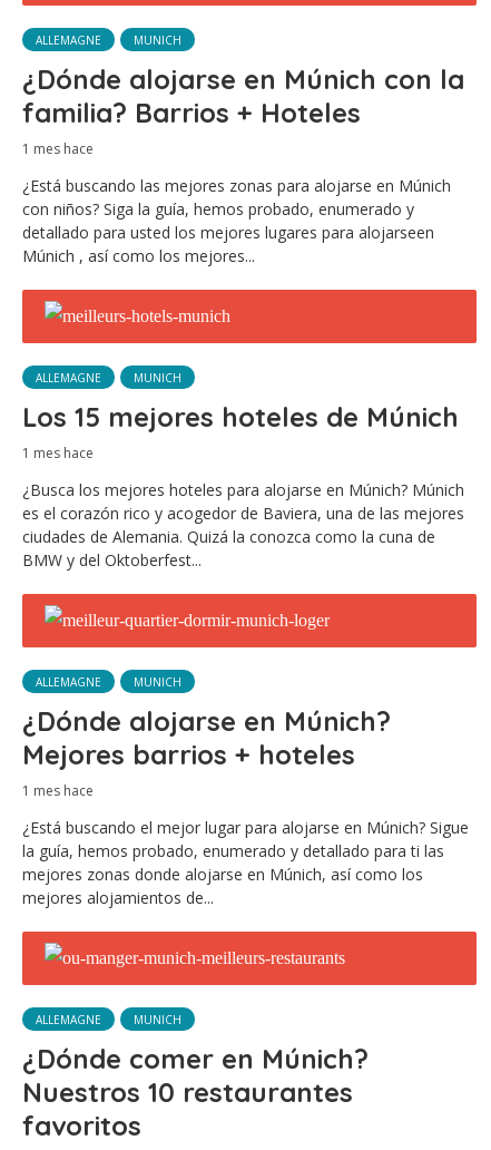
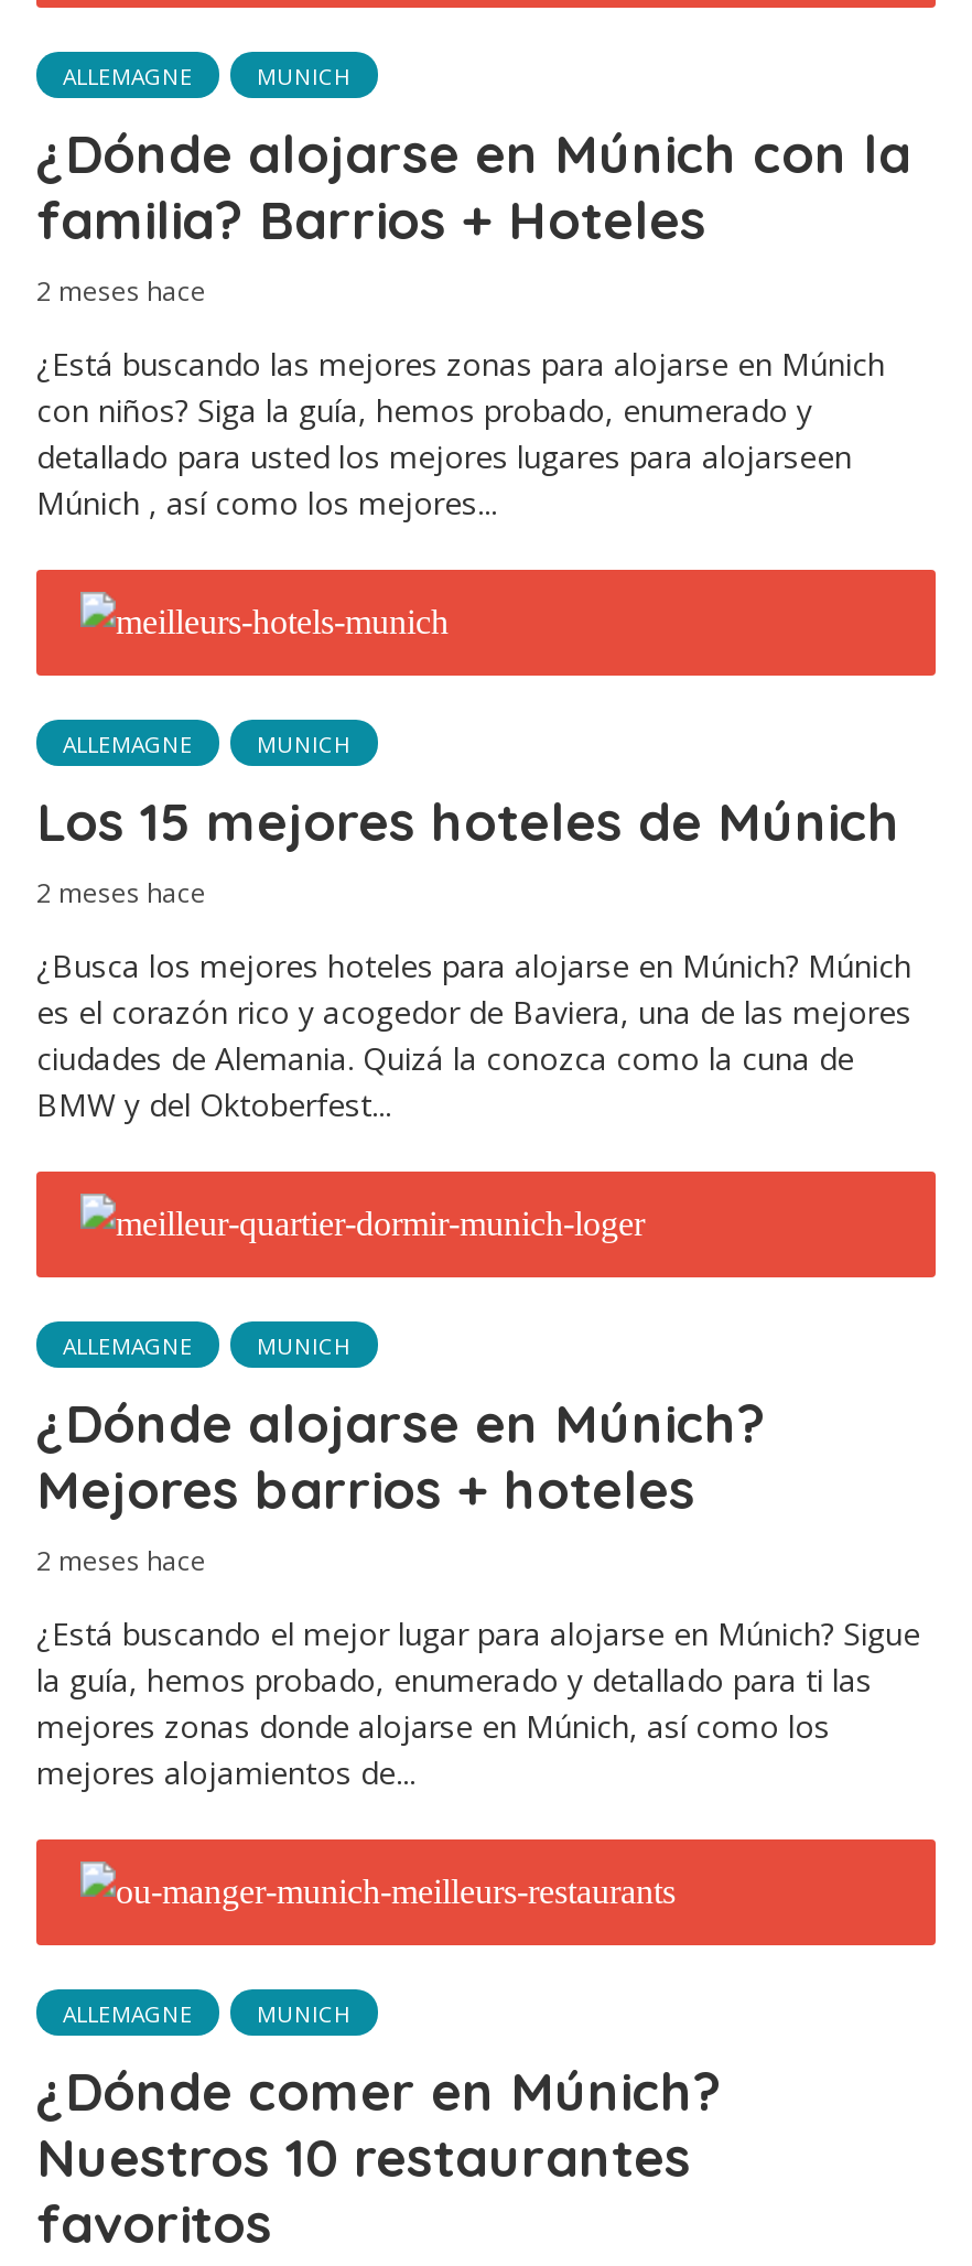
[22,139,94,158] 1 mes hace -> [36,272,206,310] 2 meses hace
[22,444,94,462] 1 mes hace -> [36,874,206,911] 2 meses hace
[22,781,94,800] 1 mes hace -> [36,1542,206,1579] 2 meses hace

